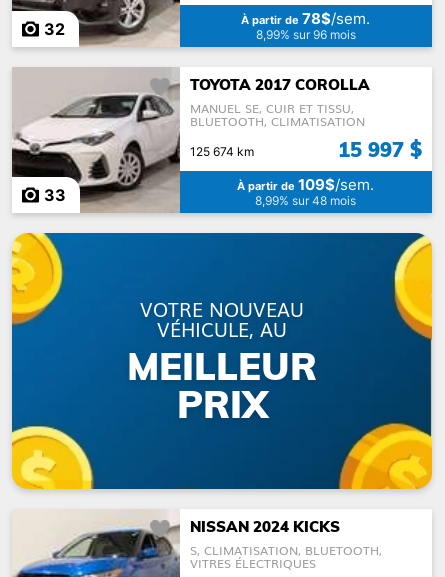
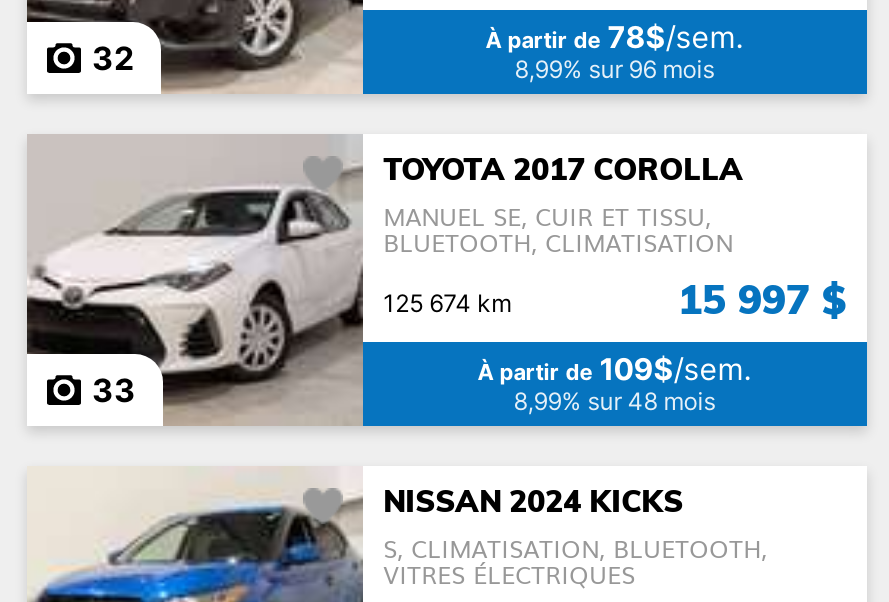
[11,232,433,490] [image] | VOTRE NOUVEAU | VÉHICULE, AU | MEILLEUR | PRIX -> none

